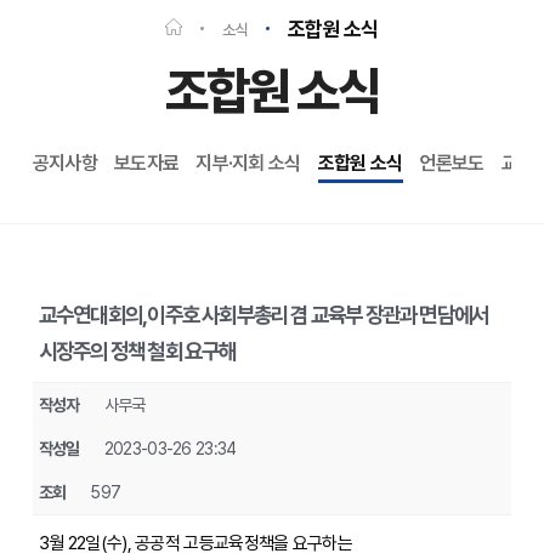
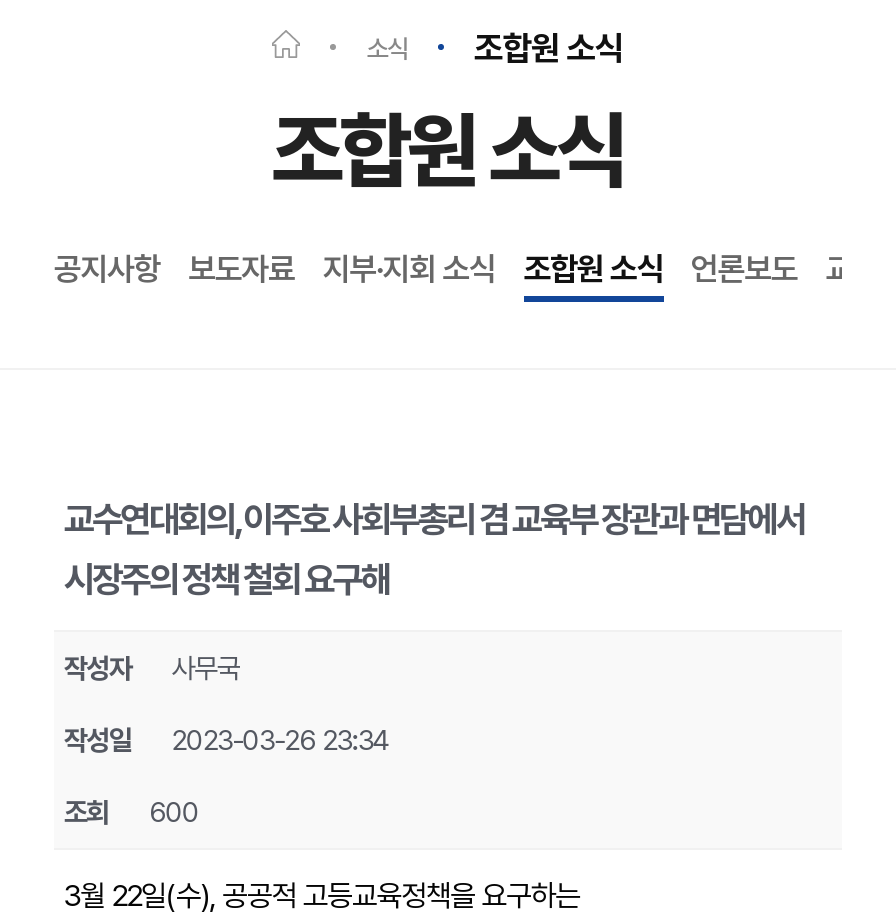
[39,483,121,502] 조회 597 -> [64,796,199,828] 조회 600

